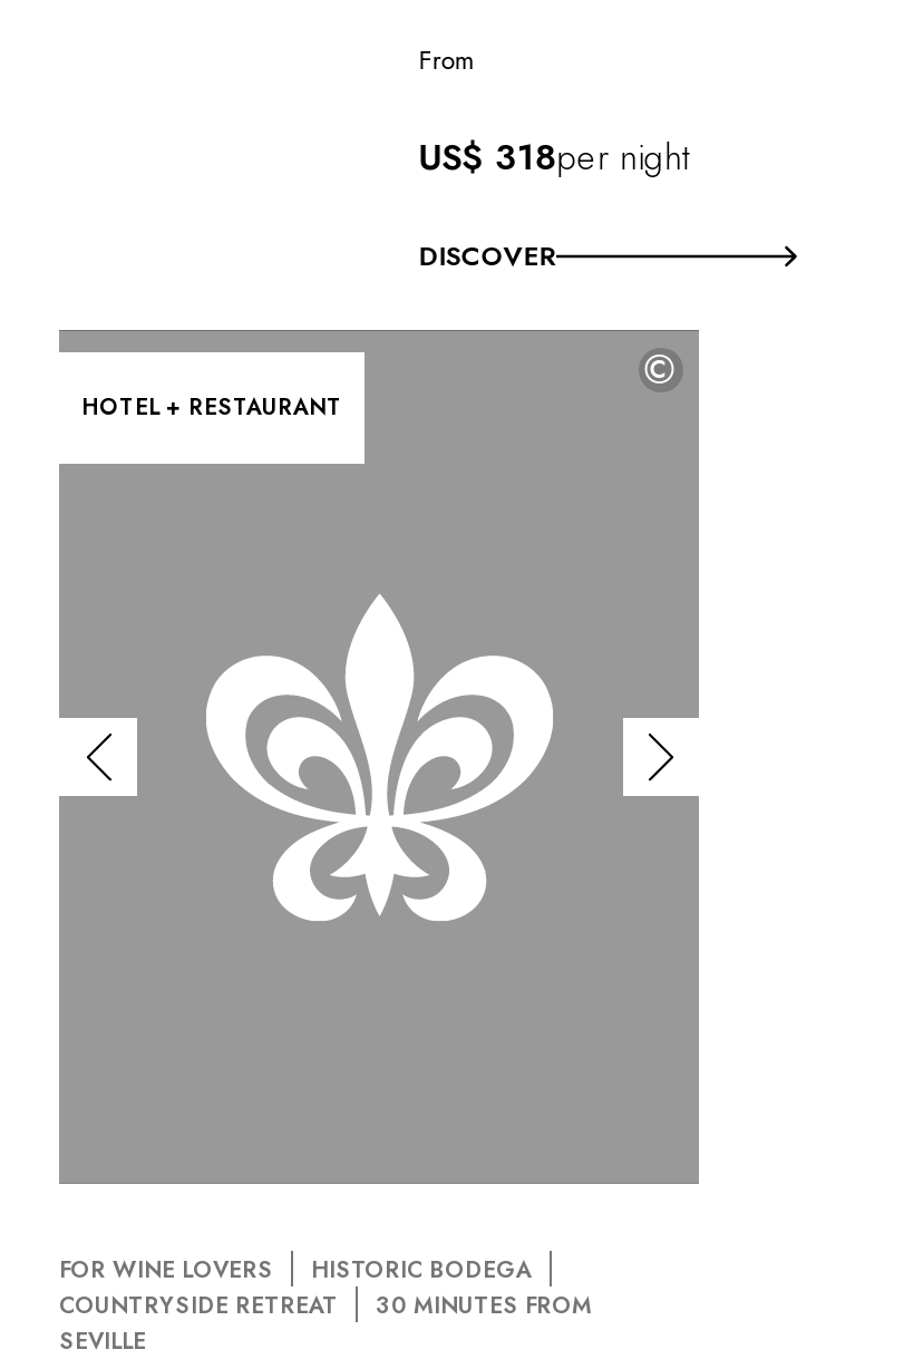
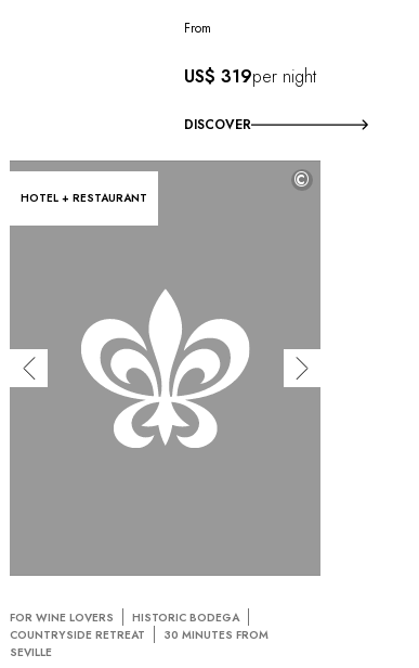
[419,132,688,183] US$ 318per night -> [184,64,316,89] US$ 319per night

